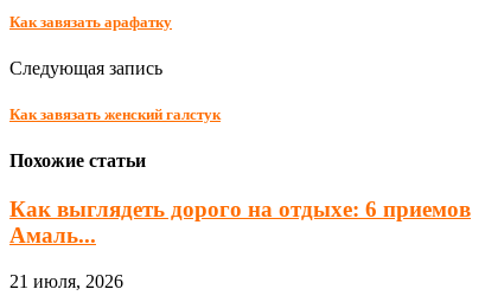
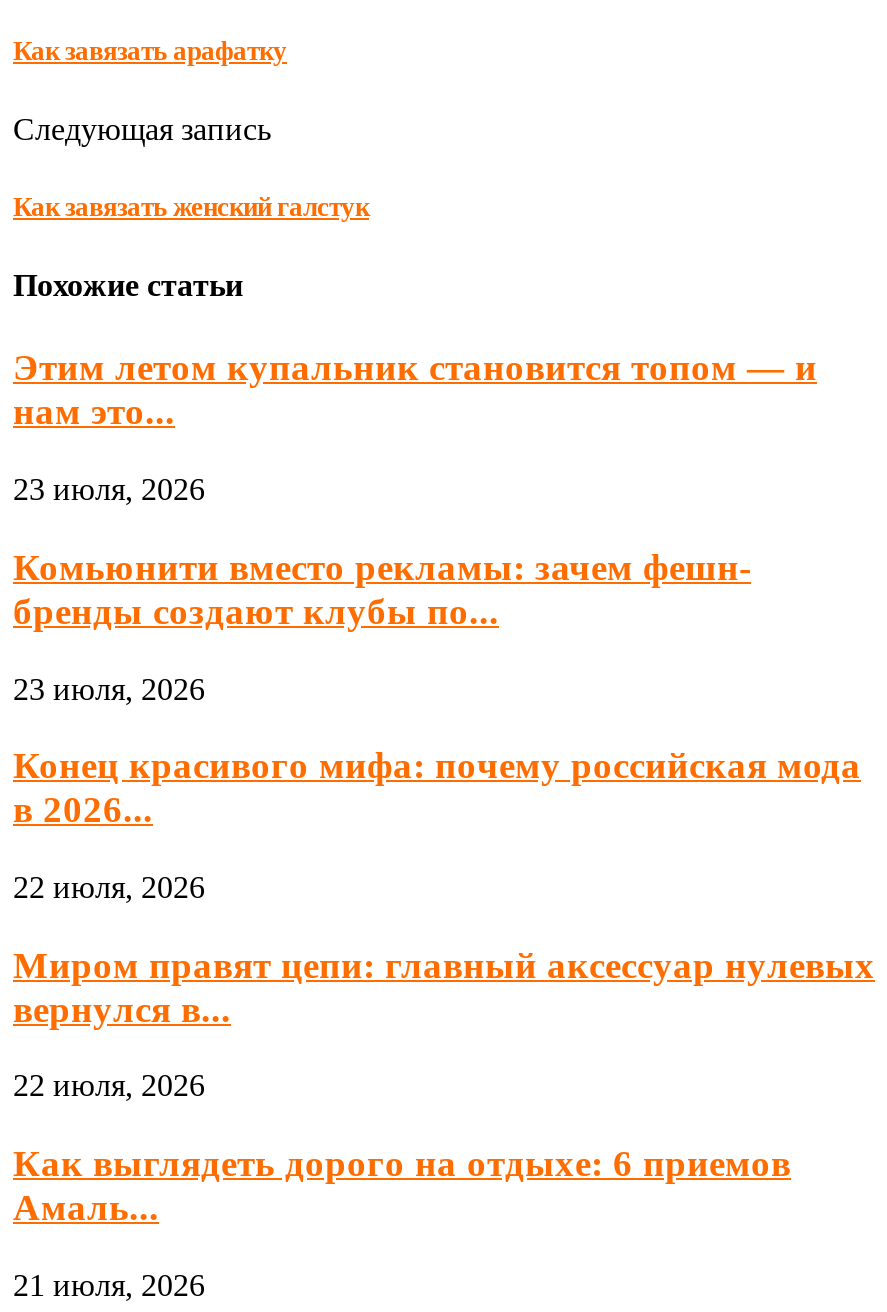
none -> [13,347,875,1103] Этим летом купальник становится топом — и | нам это... | 23 июля, 2026 | Комьюнити вместо рекламы: зачем фешн- | бренды создают клубы по... | 23 июля, 2026 | Конец красивого мифа: почему российская мода | в 2026... | 22 июля, 2026 | Миром правят цепи: главный аксессуар нулевых | вернулся в... | 22 июля, 2026

